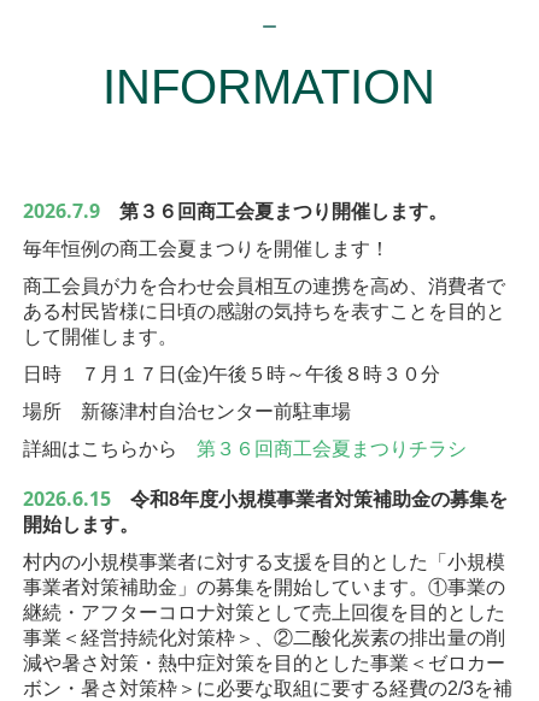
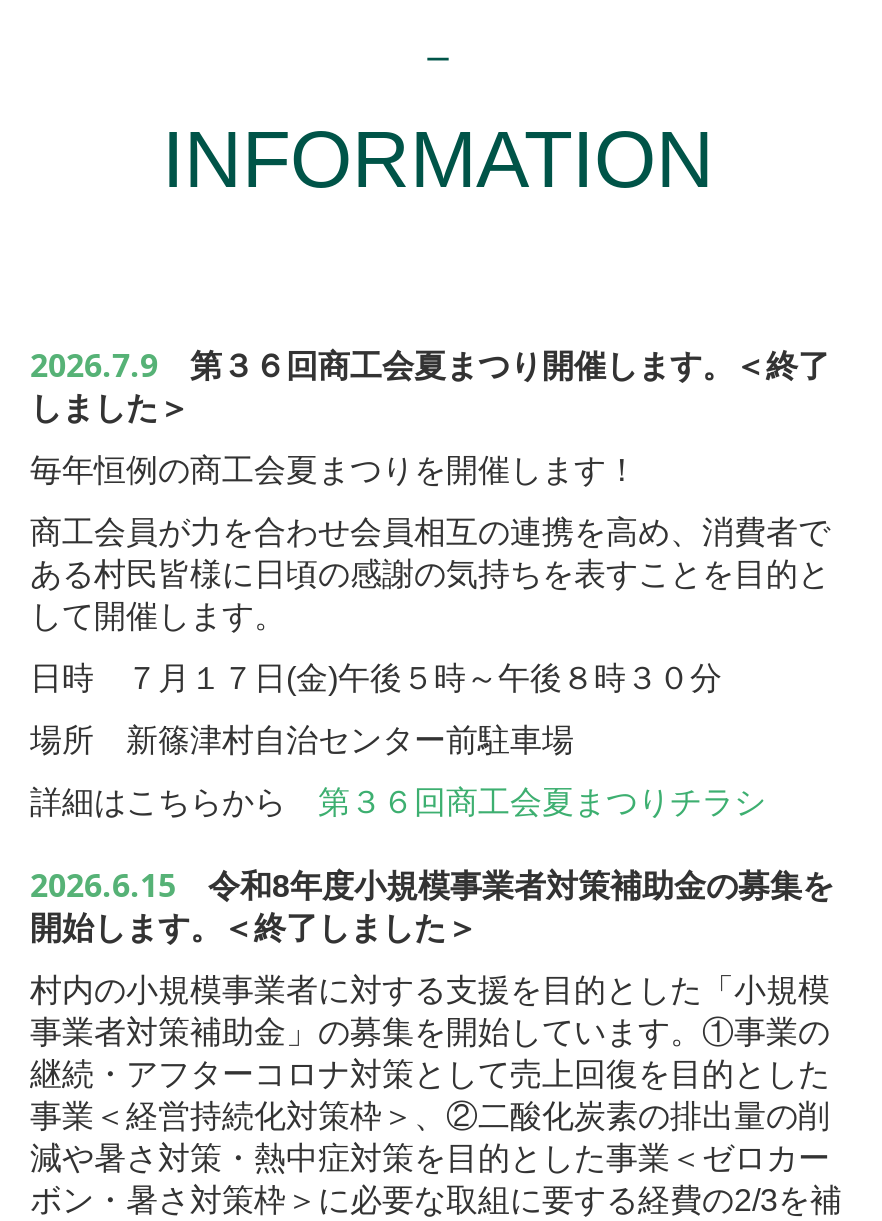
[23,198,447,224] 2026.7.9第３６回商工会夏まつり開催します。 -> [30,343,830,425] 2026.7.9第３６回商工会夏まつり開催します。＜終了 | しました＞
[23,515,139,535] 開始します。 -> [30,911,478,945] 開始します。＜終了しました＞

